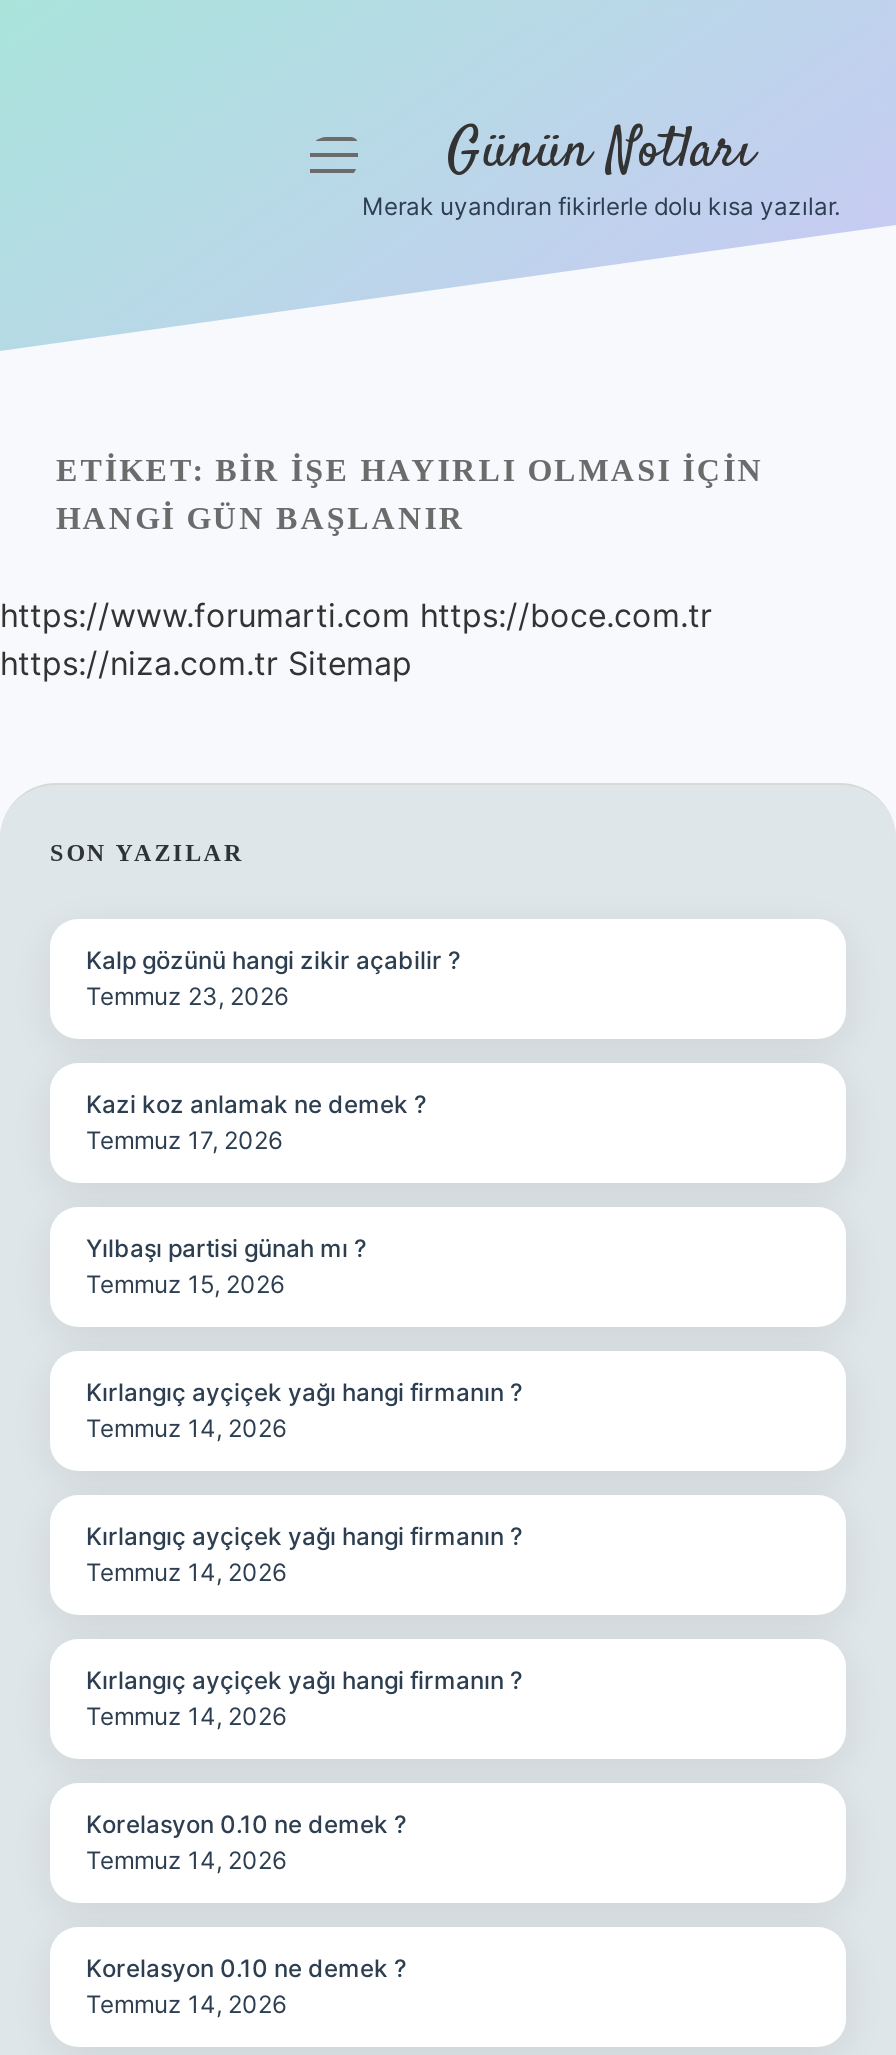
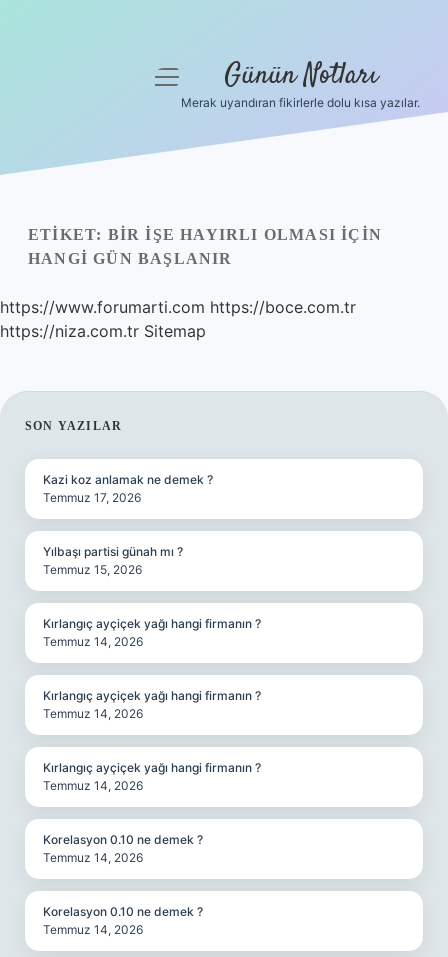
[86,945,460,1011] Kalp gözünü hangi zikir açabilir ? | Temmuz 23, 2026 -> none

